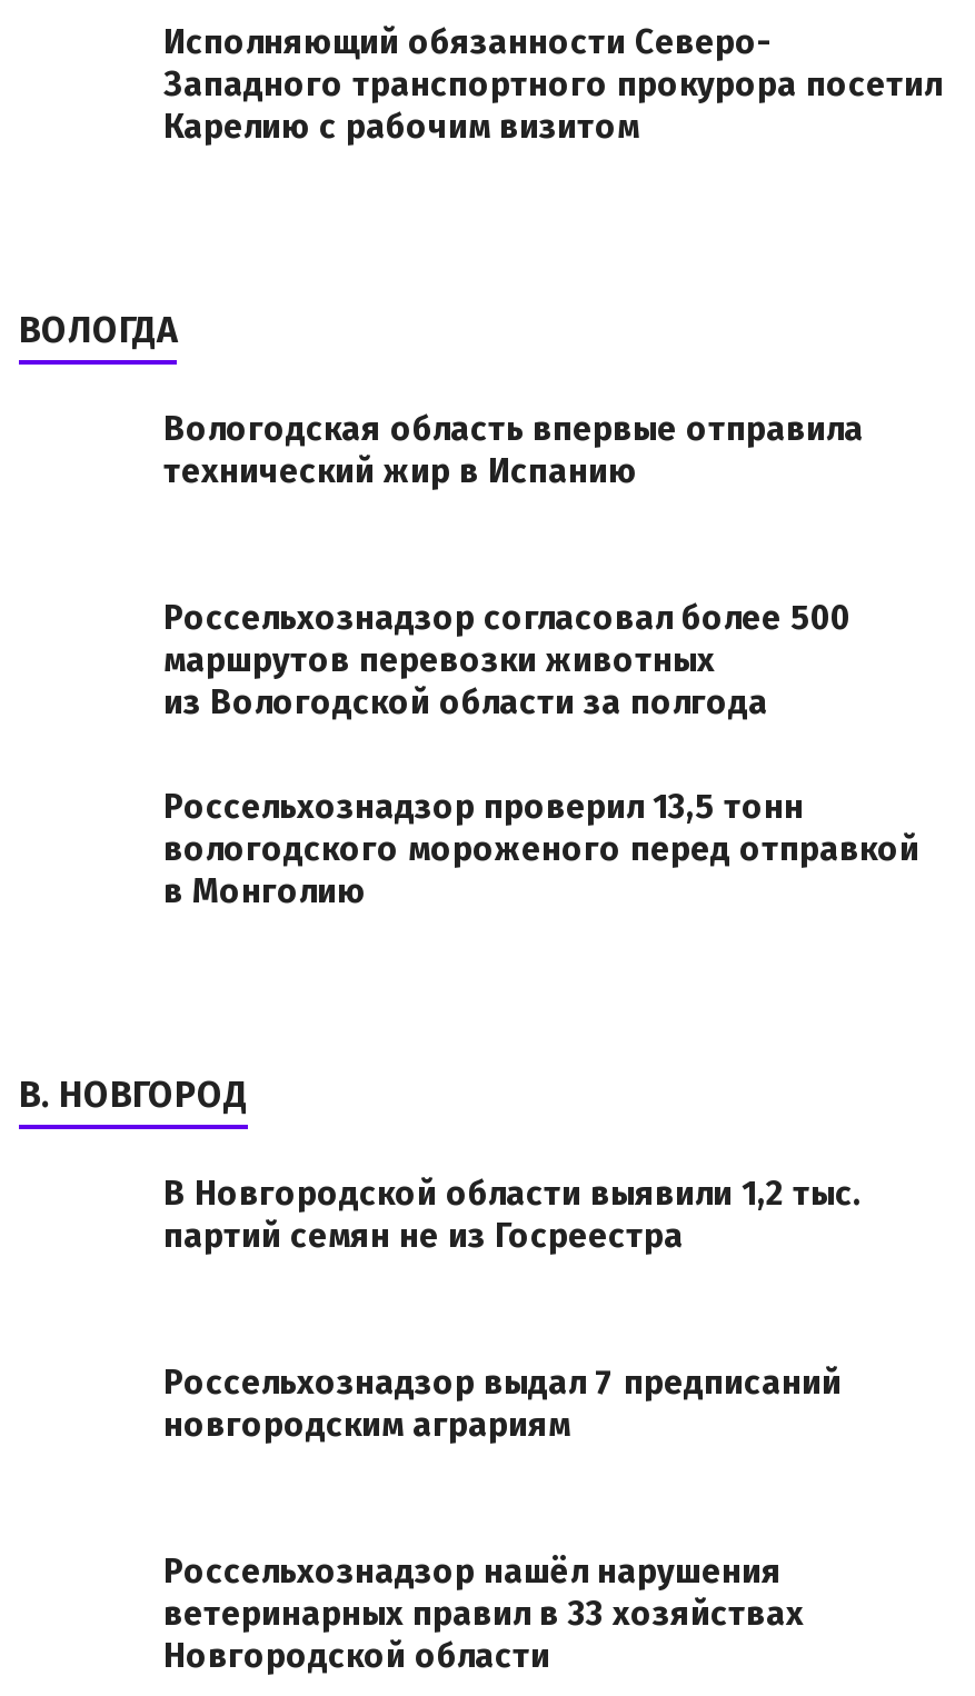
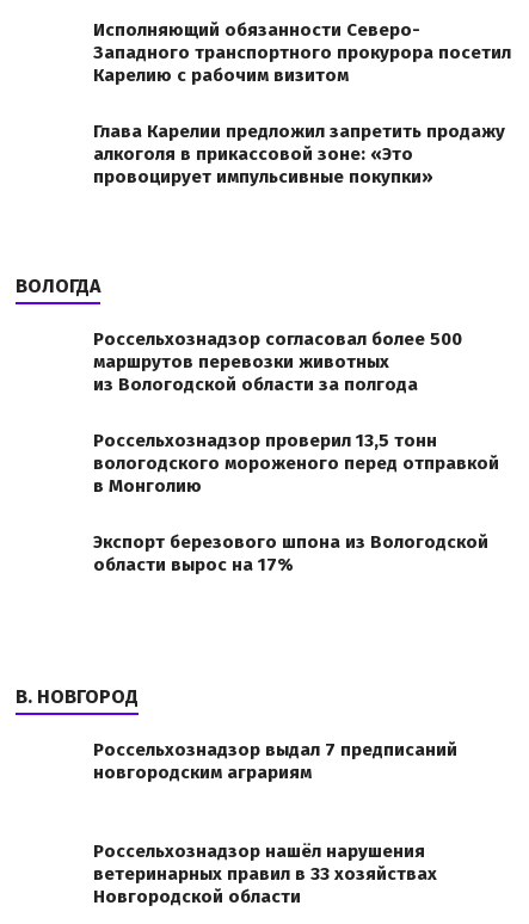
none -> [93,121,505,187] Глава Карелии предложил запретить продажу | алкоголя в прикассовой зоне: «Это | провоцирует импульсивные покупки»
moved [19,309,177,351] -> [16,275,100,297]: ВОЛОГДА
[163,409,864,491] Вологодская область впервые отправила | технический жир в Испанию -> none
none -> [93,531,488,575] Экспорт березового шпона из Вологодской | области вырос на 17%
moved [19,1074,248,1116] -> [16,685,139,708]: В. НОВГОРОД
[163,1174,862,1256] В Новгородской области выявили 1,2 тыс. | партий семян не из Госреестра -> none

